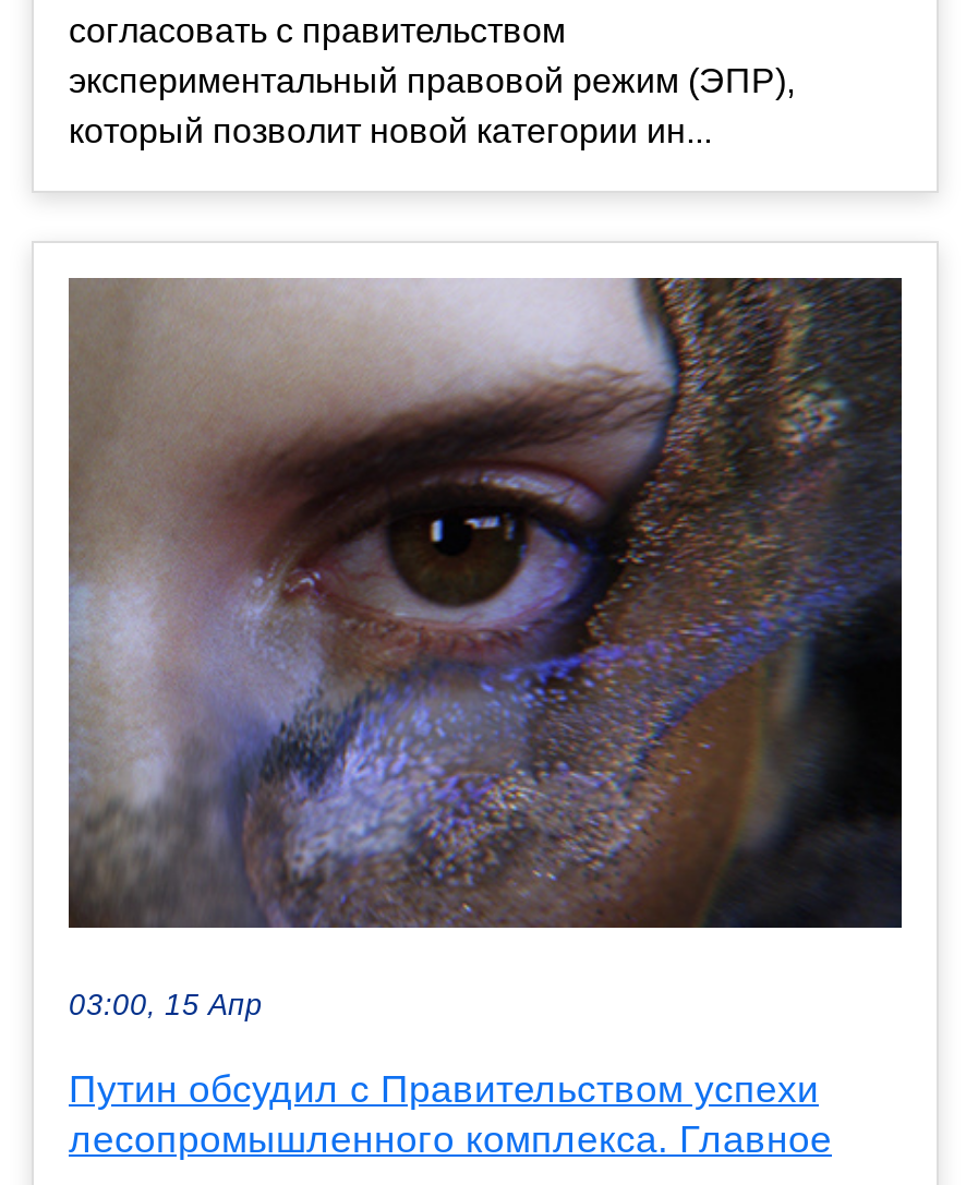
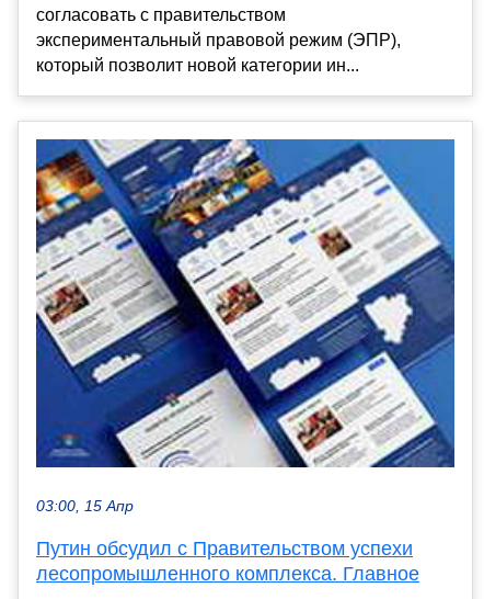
[67,275,904,931] [image] -> [35,138,456,468] [image]

